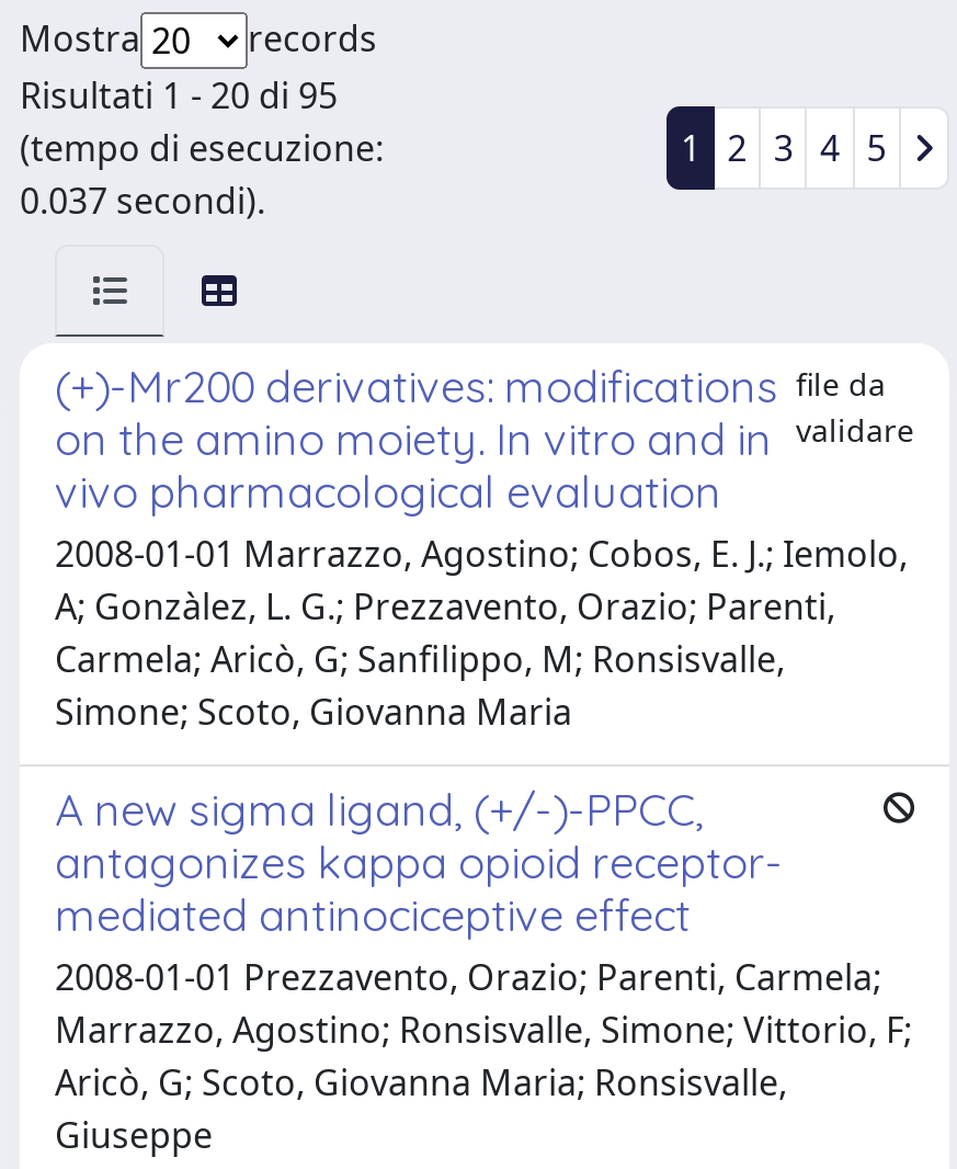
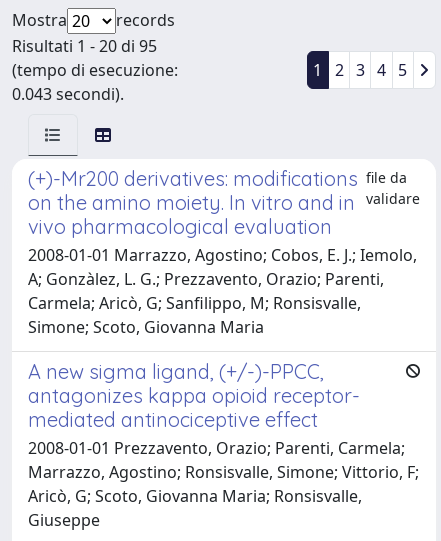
[20,176,265,224] 0.037 secondi). -> [12,83,124,105] 0.043 secondi).

